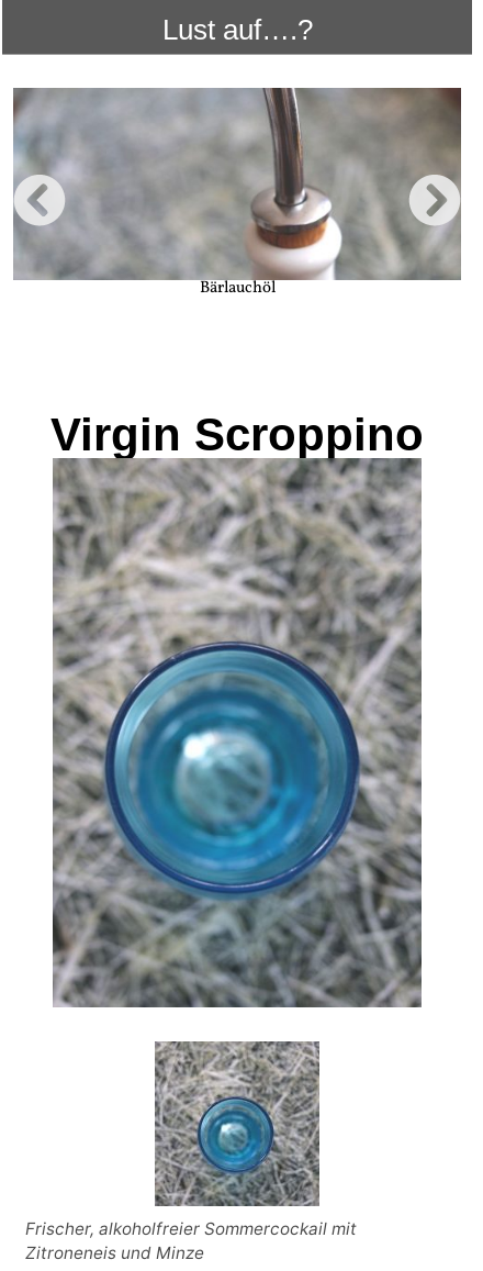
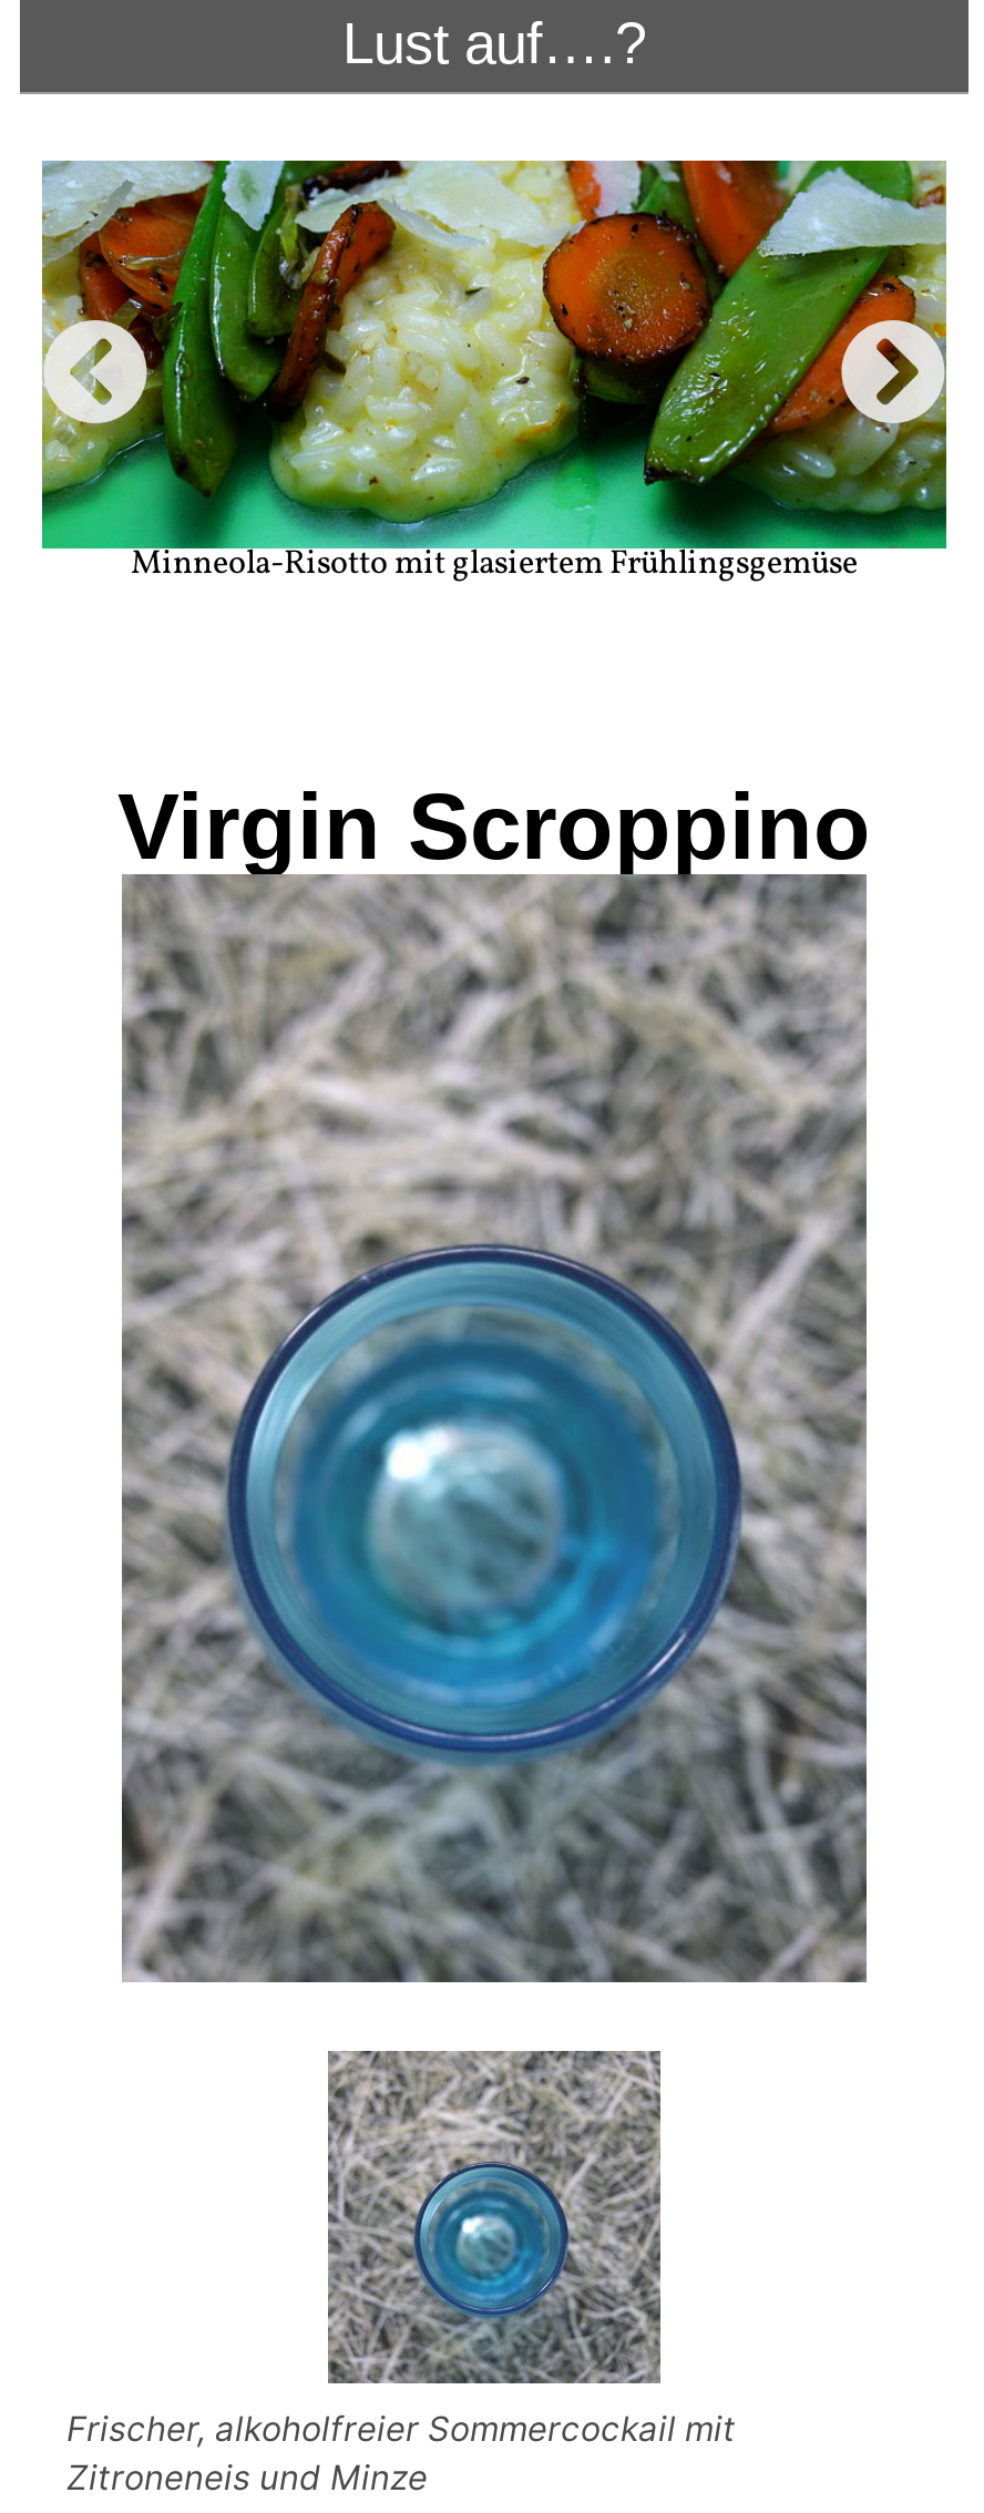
[13,87,462,299] [image] | Bärlauchöl -> [40,157,949,589] [image] | Minneola-Risotto mit glasiertem Frühlingsgemüse

